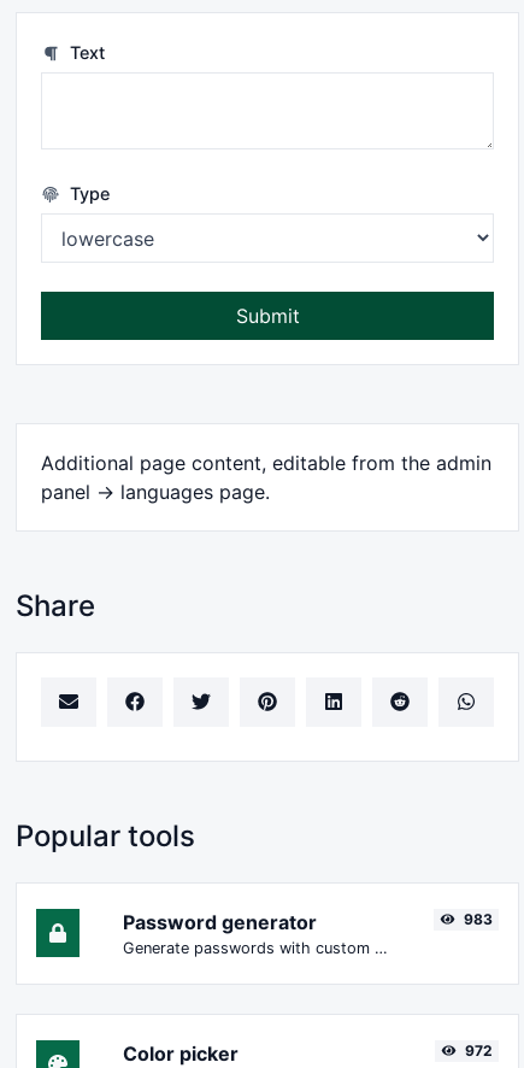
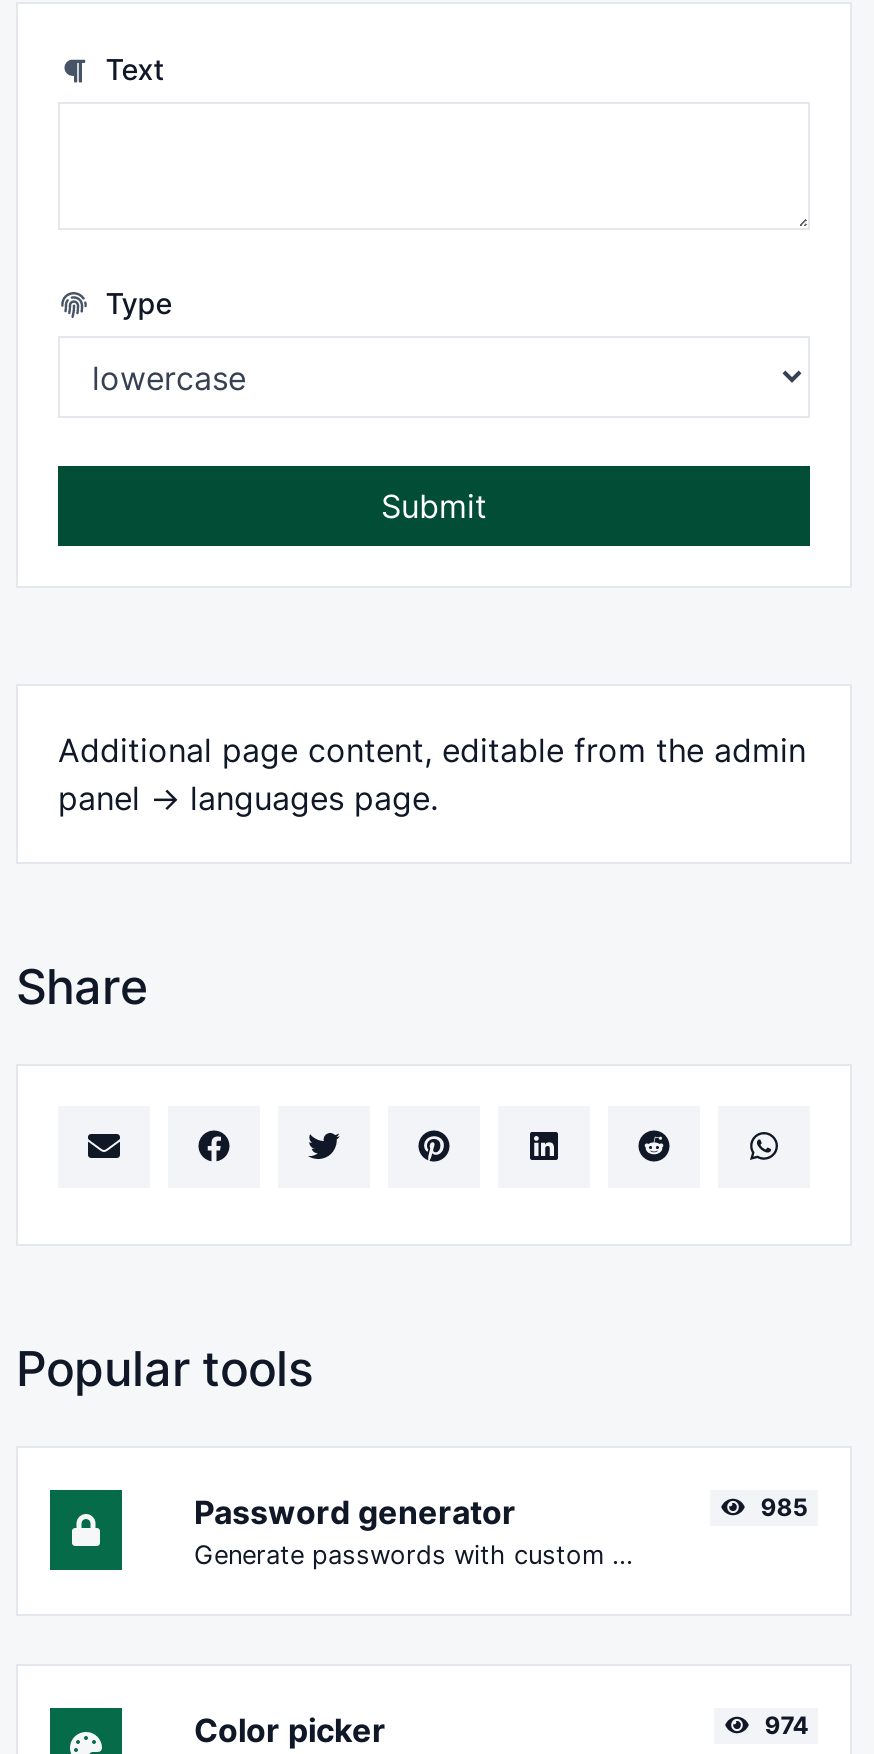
[460,909,493,928] 983 -> [754,1491,808,1521] 985
[462,1041,493,1059] 972 -> [758,1709,808,1739] 974

